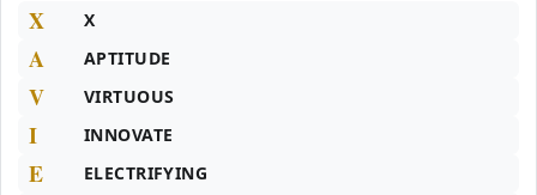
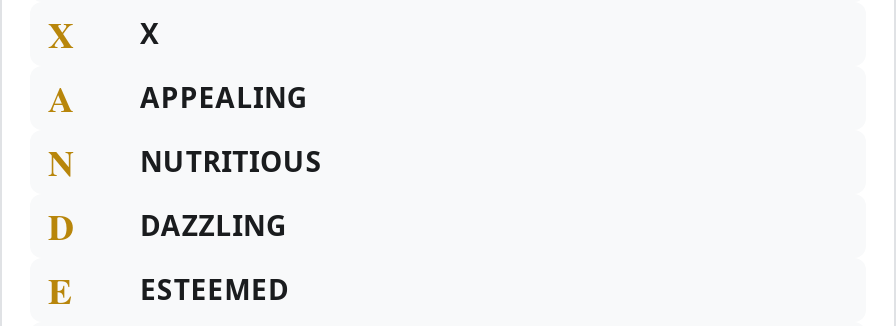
[29,47,174,151] APTITUDE | V | VIRTUOUS | I | INNOVATE -> [48,78,322,252] APPEALING | N | NUTRITIOUS | D | DAZZLING
[84,162,207,184] ELECTRIFYING -> [140,270,289,308] ESTEEMED

